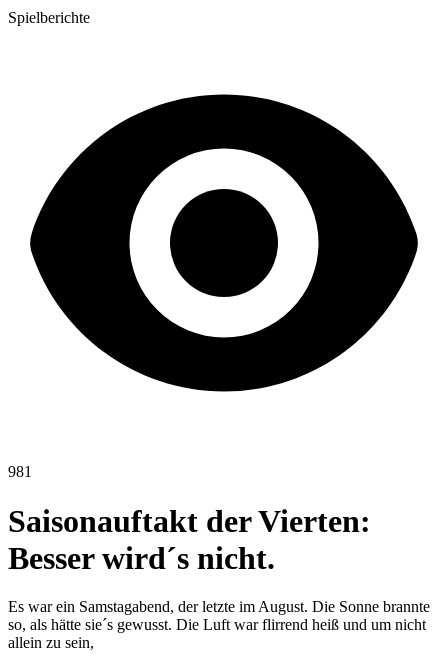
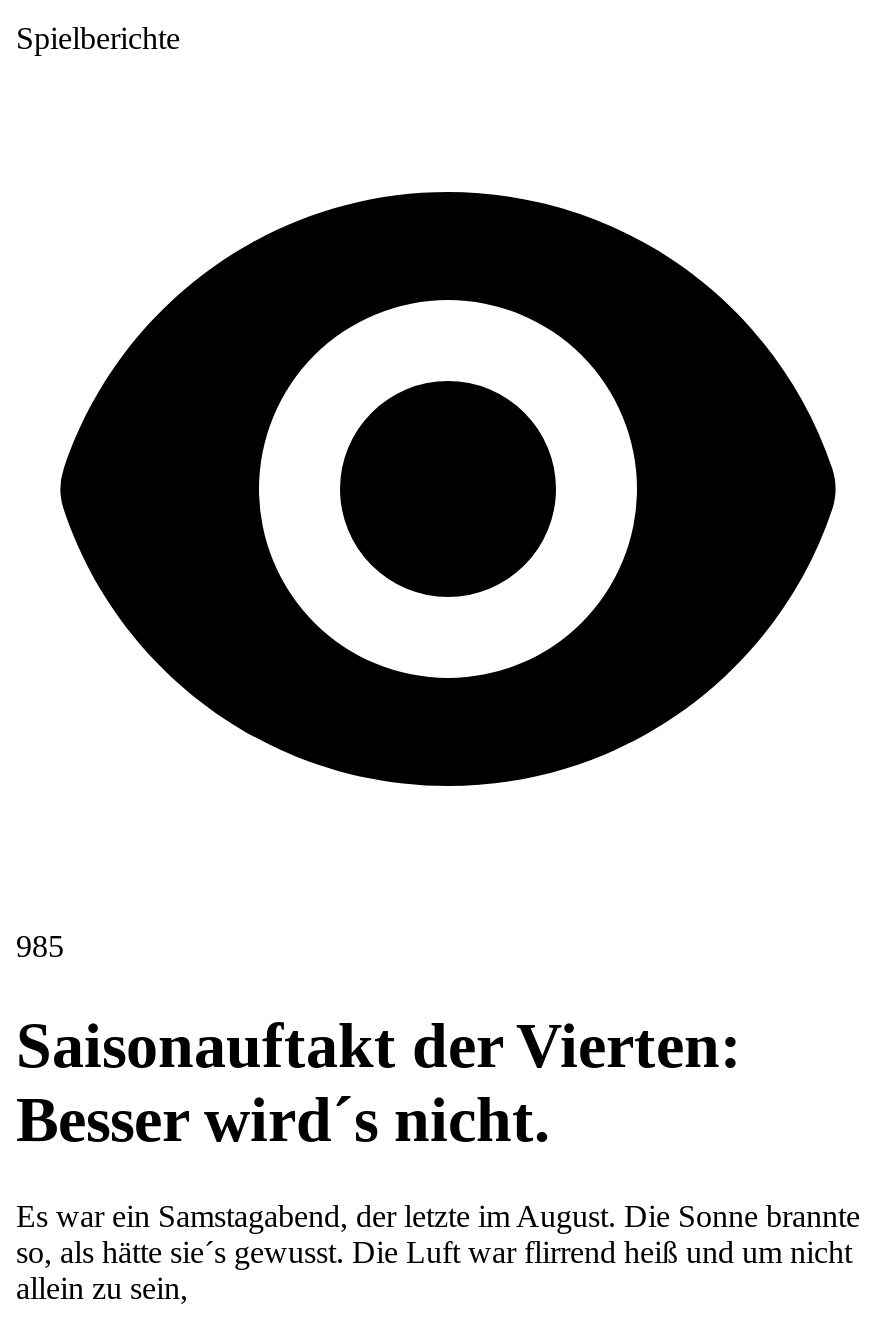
[8,463,32,480] 981 -> [16,930,64,964] 985

